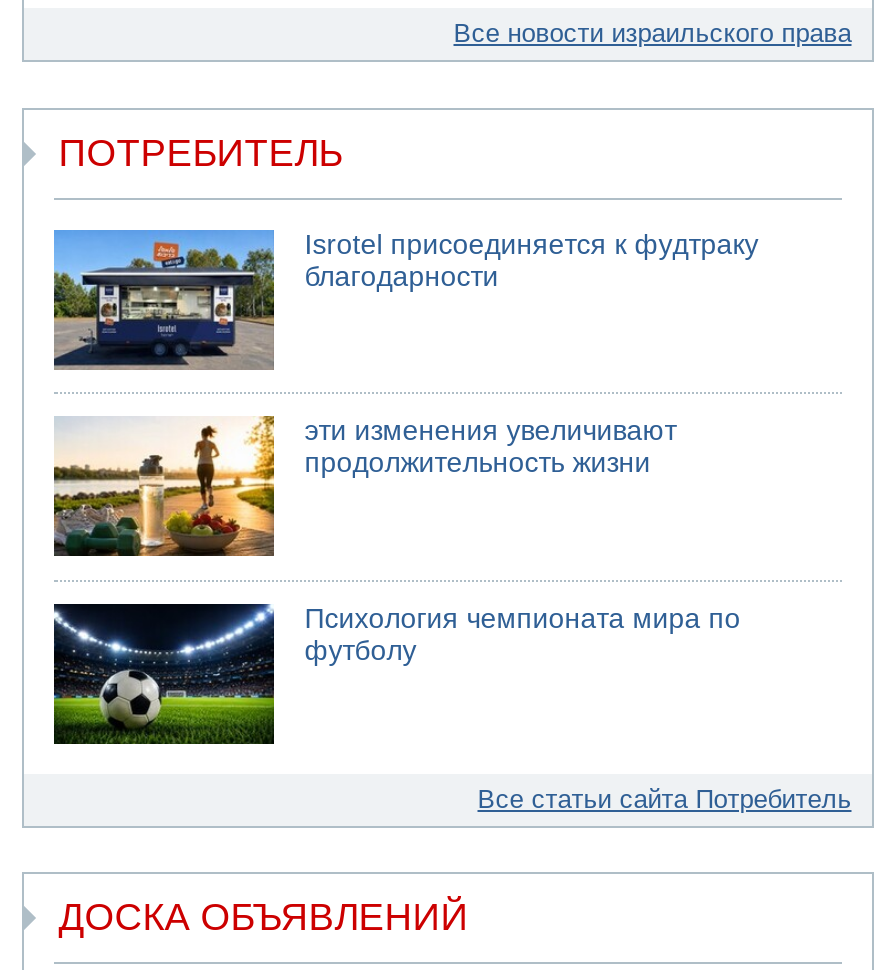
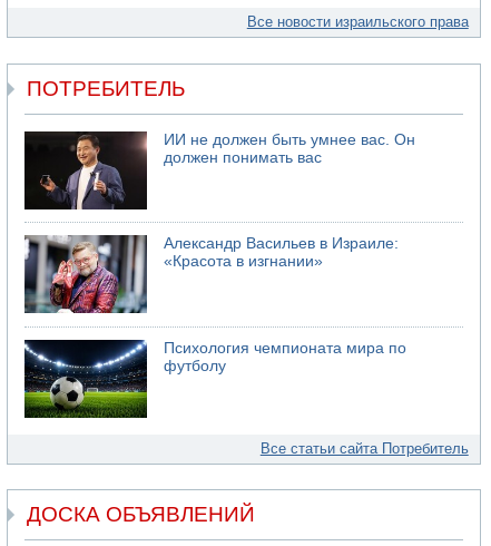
[52,228,758,370] [image] | Isrotel присоединяется к фудтраку | благодарности -> [23,130,416,209] [image] | ИИ не должен быть умнее вас. Он | должен понимать вас
[54,416,676,558] [image] | эти изменения увеличивают | продолжительность жизни -> [23,234,399,314] [image] | Александр Васильев в Израиле: | «Красота в изгнании»

